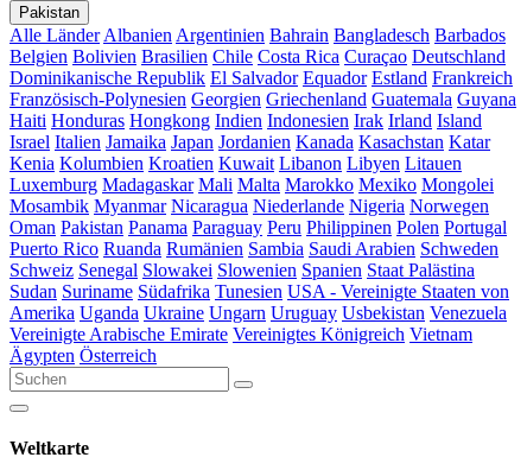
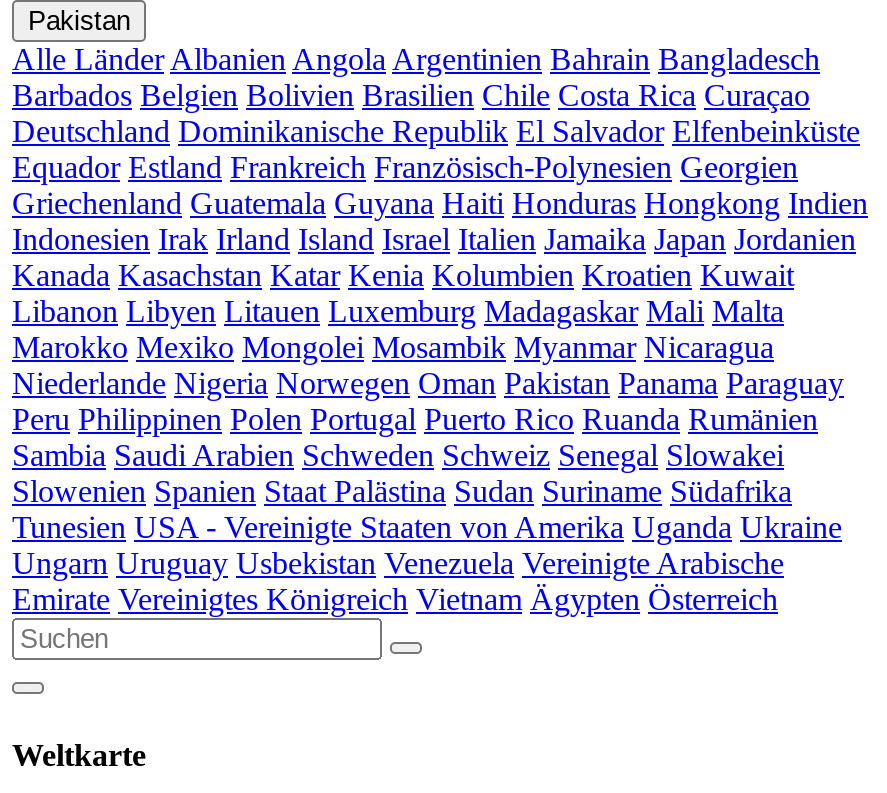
[9,24,516,365] Alle Länder Albanien Argentinien Bahrain Bangladesch Barbados | Belgien Bolivien Brasilien Chile Costa Rica Curaçao Deutschland | Dominikanische Republik El Salvador Equador Estland Frankreich | Französisch-Polynesien Georgien Griechenland Guatemala Guyana | Haiti Honduras Hongkong Indien Indonesien Irak Irland Island | Israel Italien Jamaika Japan Jordanien Kanada Kasachstan Katar | Kenia Kolumbien Kroatien Kuwait Libanon Libyen Litauen | Luxemburg Madagaskar Mali Malta Marokko Mexiko Mongolei | Mosambik Myanmar Nicaragua Niederlande Nigeria Norwegen | Oman Pakistan Panama Paraguay Peru Philippinen Polen Portugal | Puerto Rico Ruanda Rumänien Sambia Saudi Arabien Schweden | Schweiz Senegal Slowakei Slowenien Spanien Staat Palästina | Sudan Suriname Südafrika Tunesien USA - Vereinigte Staaten von | Amerika Uganda Ukraine Ungarn Uruguay Usbekistan Venezuela | Vereinigte Arabische Emirate Vereinigtes Königreich Vietnam | Ägypten Österreich -> [12,41,868,615] Alle Länder Albanien Angola Argentinien Bahrain Bangladesch | Barbados Belgien Bolivien Brasilien Chile Costa Rica Curaçao | Deutschland Dominikanische Republik El Salvador Elfenbeinküste | Equador Estland Frankreich Französisch-Polynesien Georgien | Griechenland Guatemala Guyana Haiti Honduras Hongkong Indien | Indonesien Irak Irland Island Israel Italien Jamaika Japan Jordanien | Kanada Kasachstan Katar Kenia Kolumbien Kroatien Kuwait | Libanon Libyen Litauen Luxemburg Madagaskar Mali Malta | Marokko Mexiko Mongolei Mosambik Myanmar Nicaragua | Niederlande Nigeria Norwegen Oman Pakistan Panama Paraguay | Peru Philippinen Polen Portugal Puerto Rico Ruanda Rumänien | Sambia Saudi Arabien Schweden Schweiz Senegal Slowakei | Slowenien Spanien Staat Palästina Sudan Suriname Südafrika | Tunesien USA - Vereinigte Staaten von Amerika Uganda Ukraine | Ungarn Uruguay Usbekistan Venezuela Vereinigte Arabische | Emirate Vereinigtes Königreich Vietnam Ägypten Österreich

